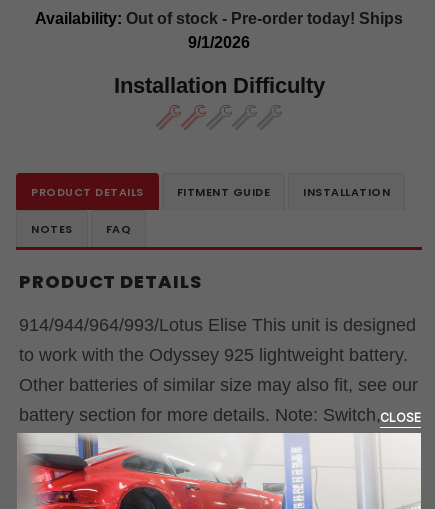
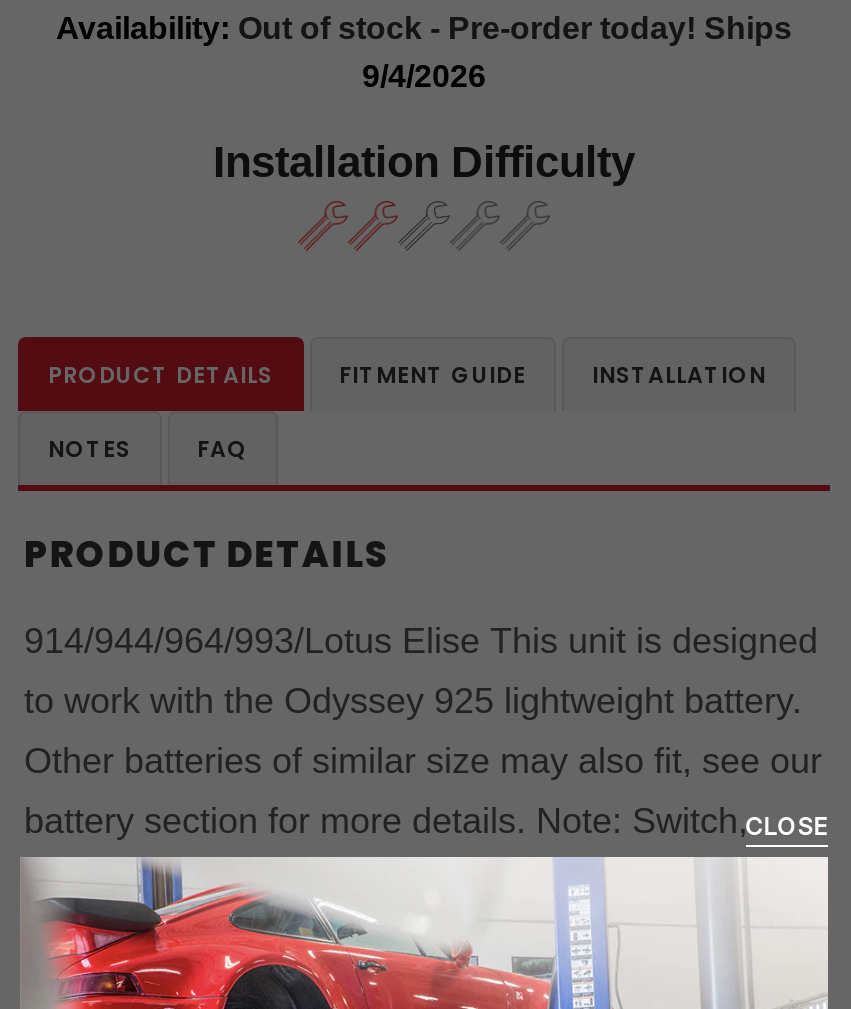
[188,34,250,51] 9/1/2026 -> [362,58,486,92] 9/4/2026

